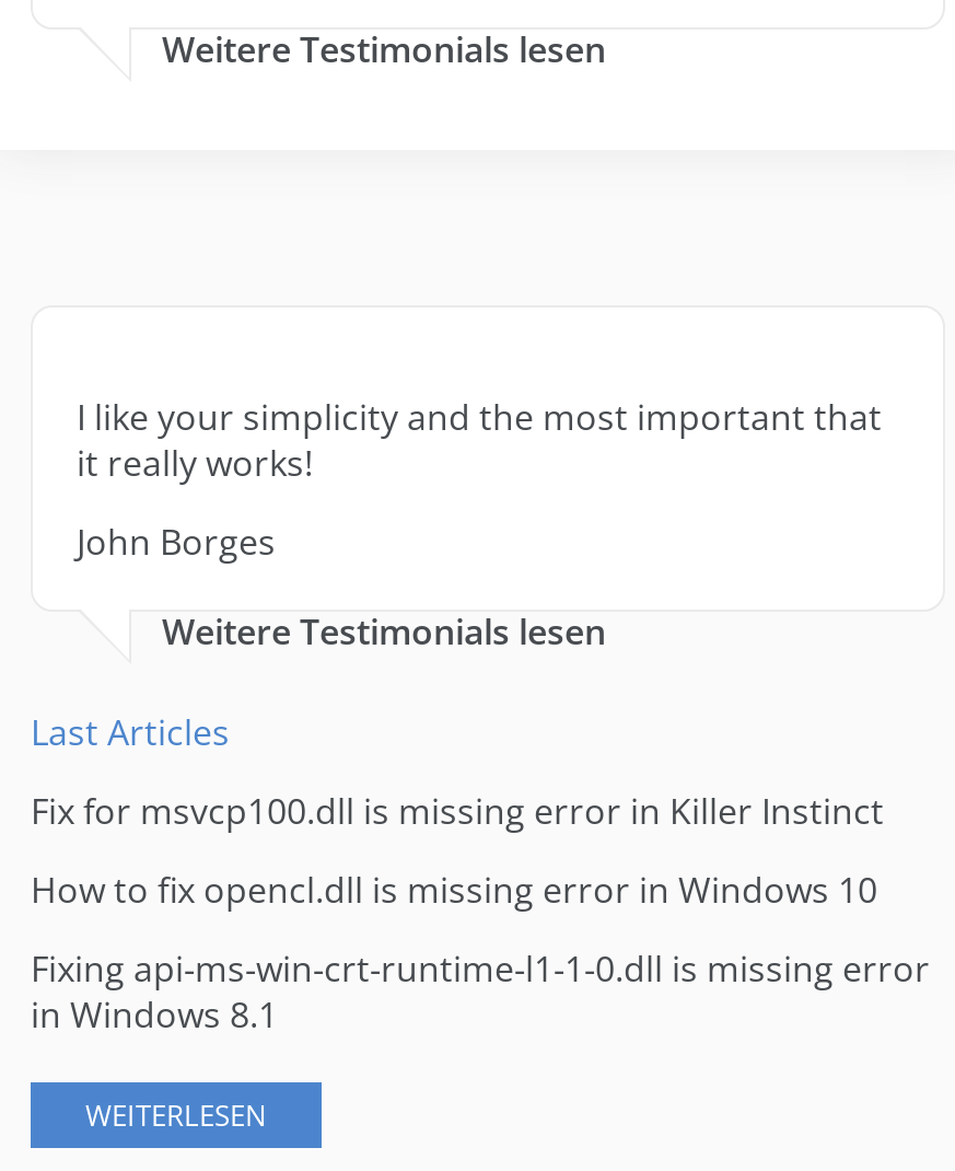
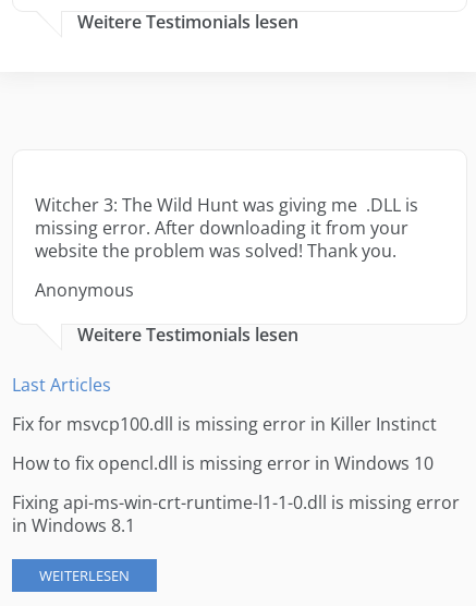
[77,393,882,487] I like your simplicity and the most important that | it really works! -> [35,193,418,263] Witcher 3: The Wild Hunt was giving me .DLL is | missing error. After downloading it from your | website the problem was solved! Thank you.
[77,518,276,566] John Borges -> [35,278,134,302] Anonymous

